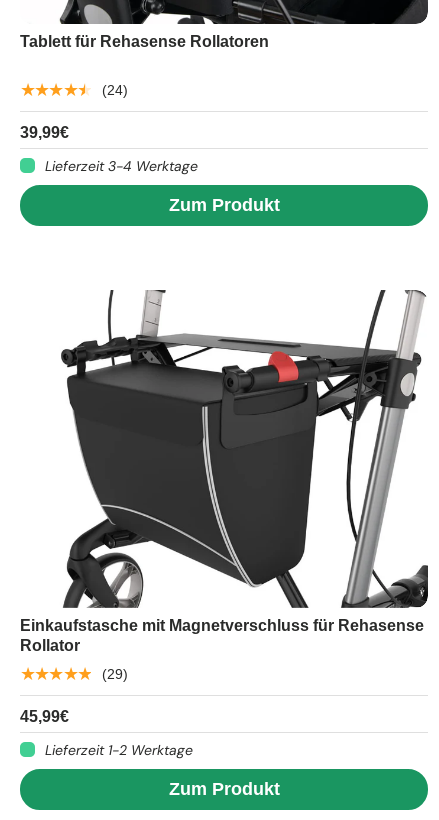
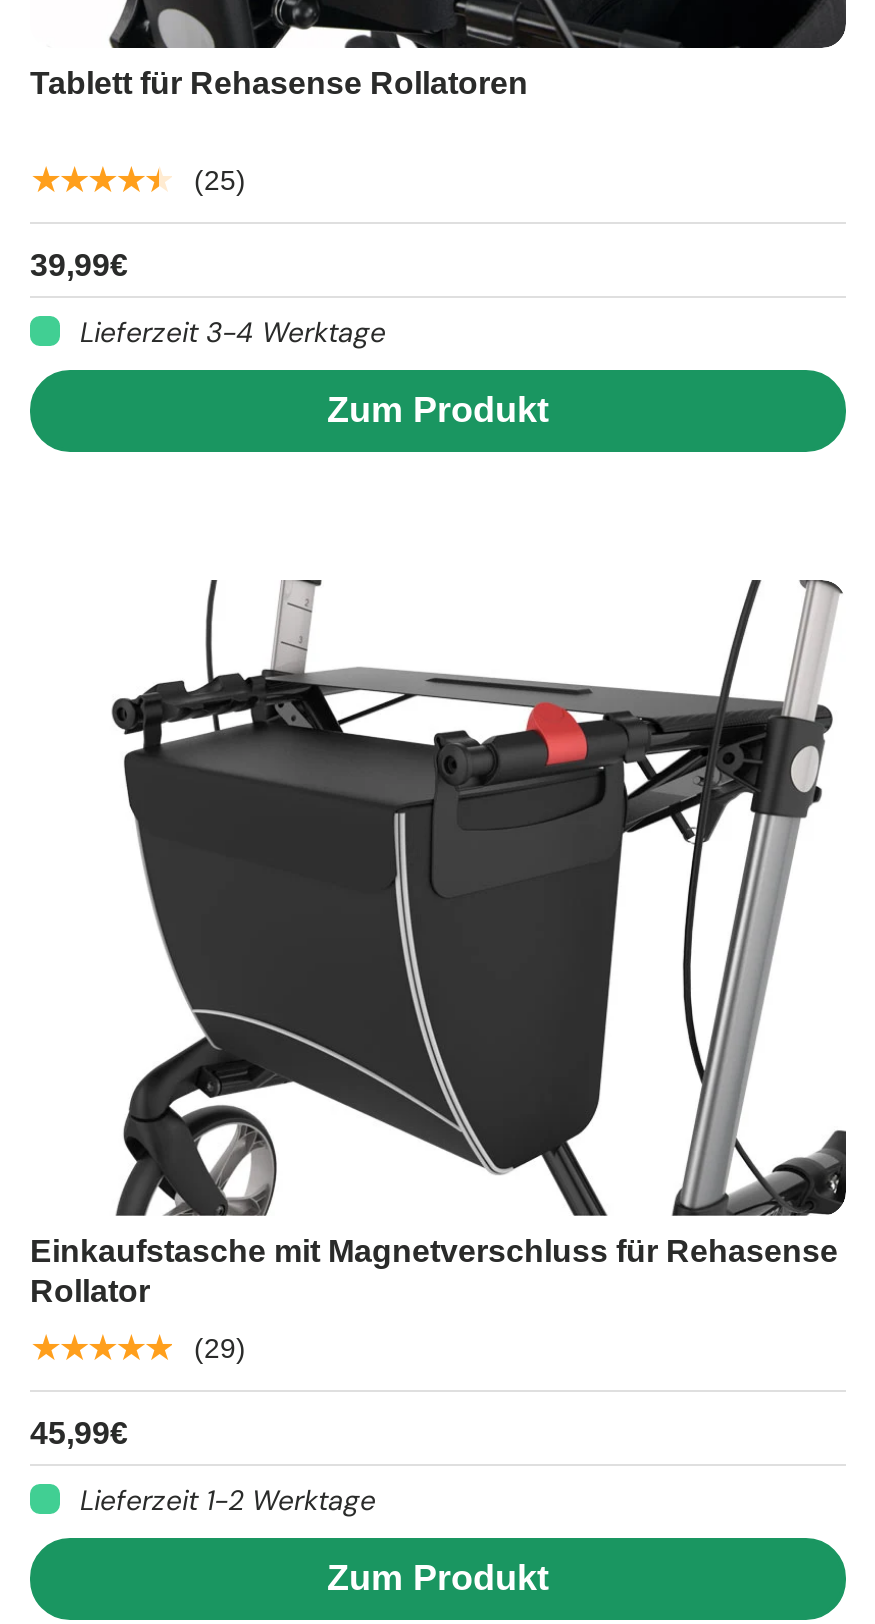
[102,82,128,98] (24) -> [194,163,246,195] (25)

